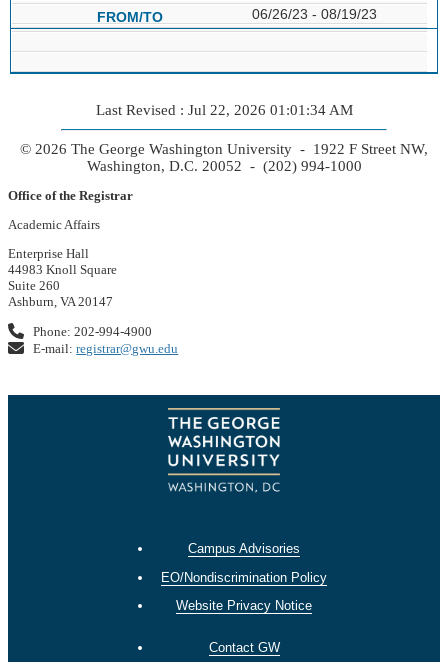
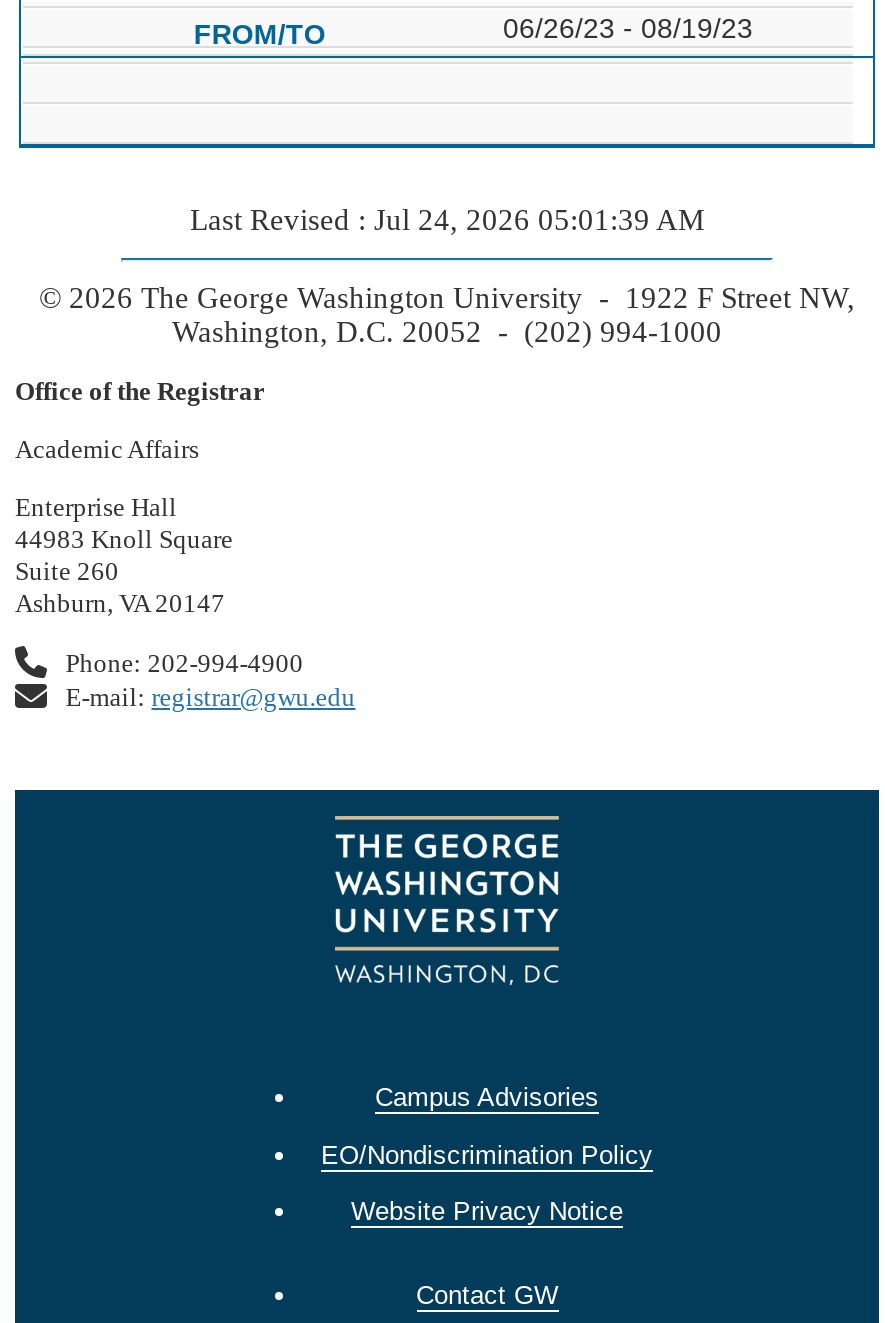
[95,102,352,118] Last Revised : Jul 22, 2026 01:01:34 AM -> [190,203,704,235] Last Revised : Jul 24, 2026 05:01:39 AM

